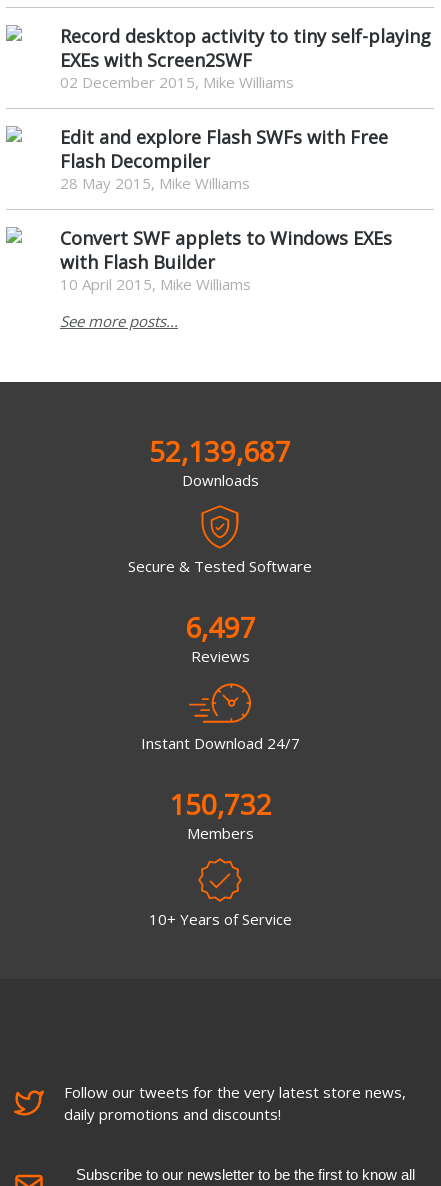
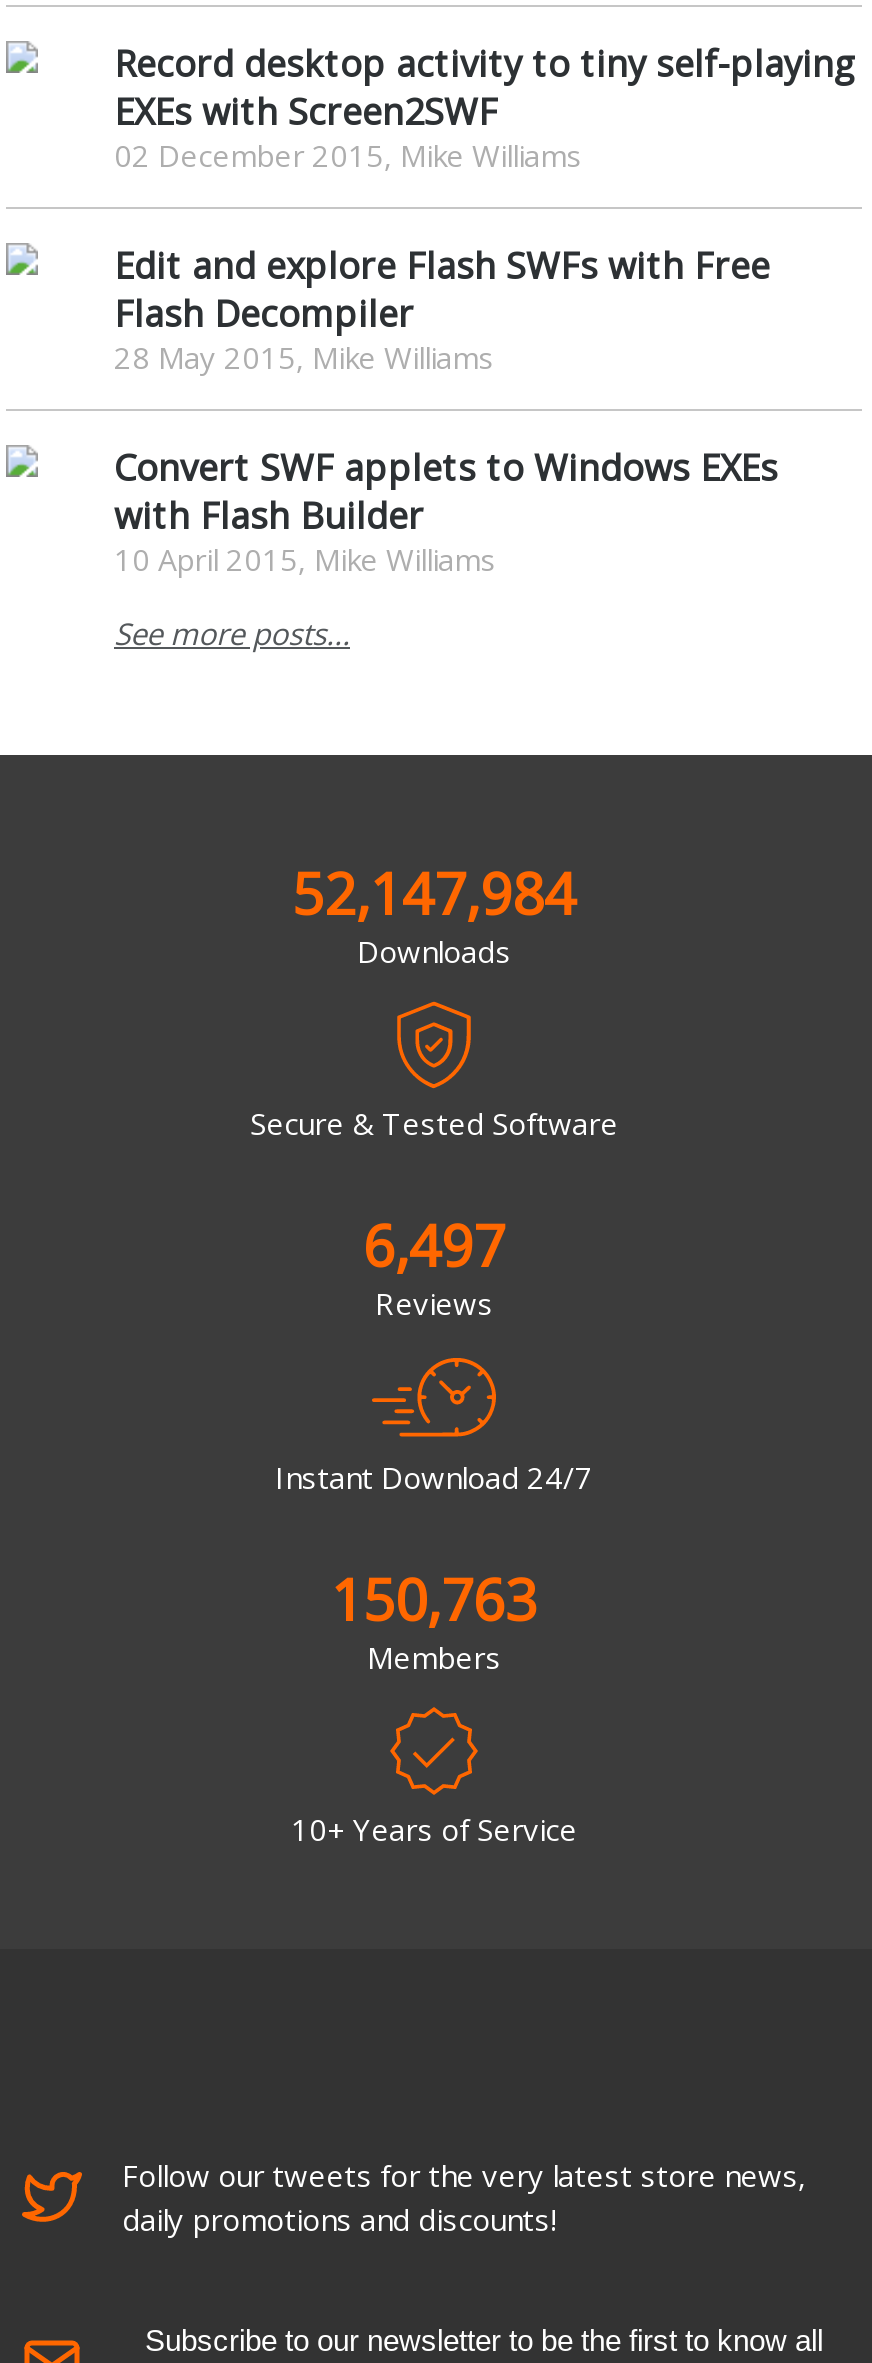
[149,432,291,470] 52,139,687 -> [292,854,576,930] 52,147,984
[168,785,271,823] 150,732 -> [331,1560,537,1636] 150,763

